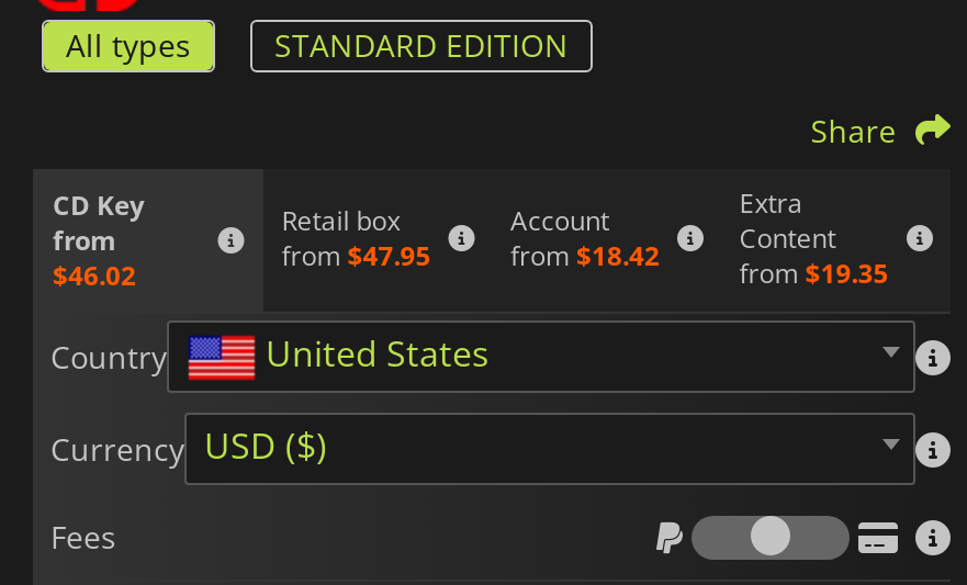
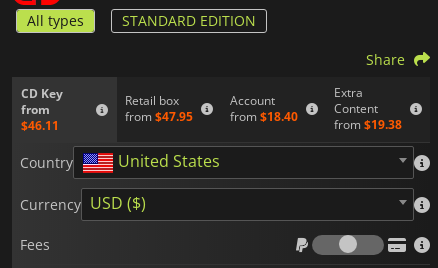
[510,237,660,275] from $18.42 -> [229,108,297,125] from $18.40
[53,256,136,293] $46.02 -> [21,117,59,134] $46.11
[739,255,889,292] from $19.35 -> [334,116,402,133] from $19.38

